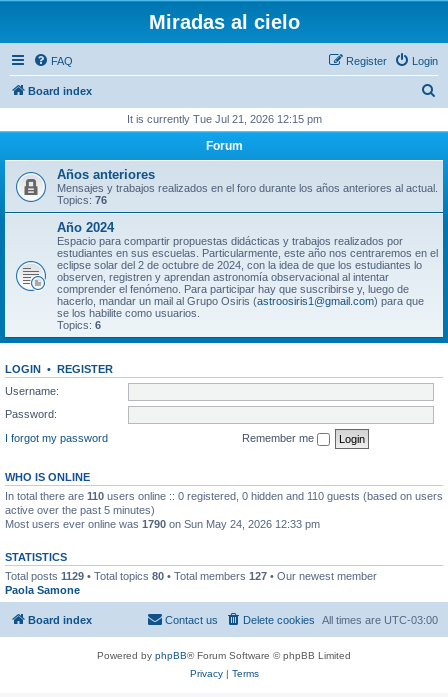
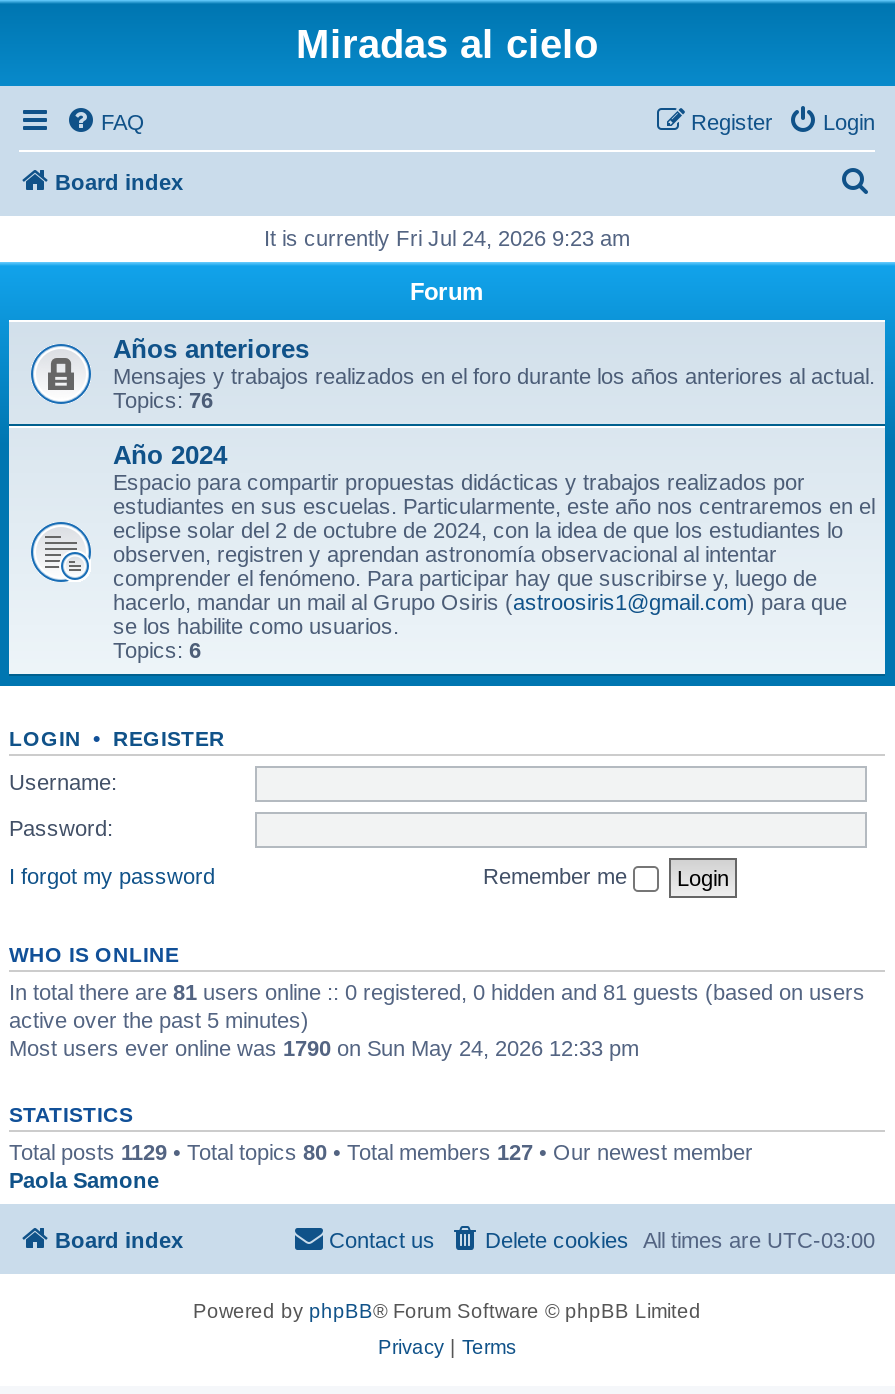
[126,113,321,125] It is currently Tue Jul 21, 2026 12:15 pm -> [264,226,630,250] It is currently Fri Jul 24, 2026 9:23 am
[5,489,443,501] In total there are 110 users online :: 0 registered, 0 hidden and 110 guests (based on users -> [9,979,865,1003] In total there are 81 users online :: 0 registered, 0 hidden and 81 guests (based on users

